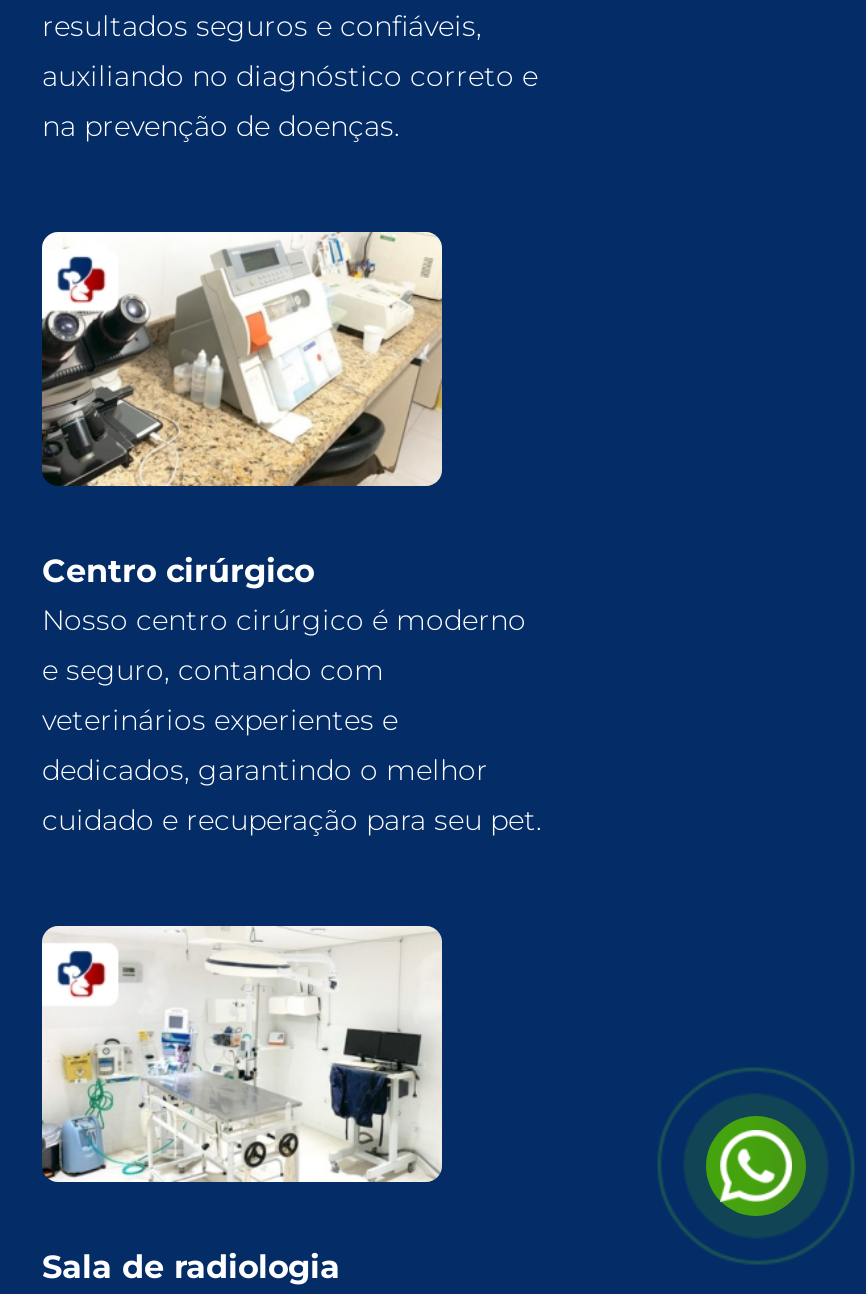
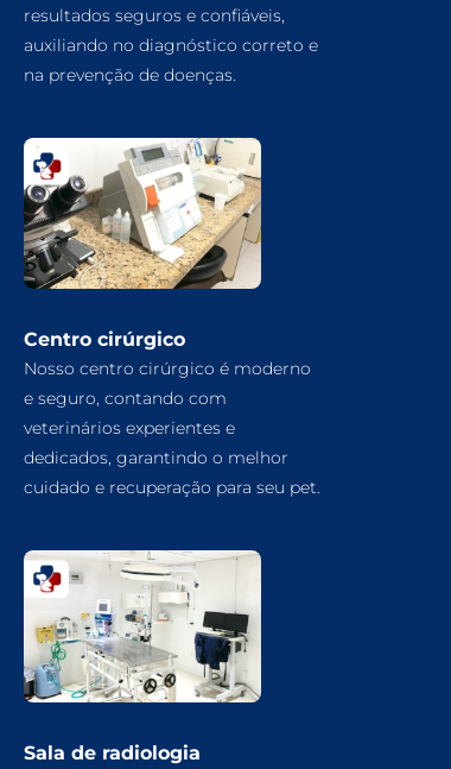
[704,1114,808,1218] [image] -> none

